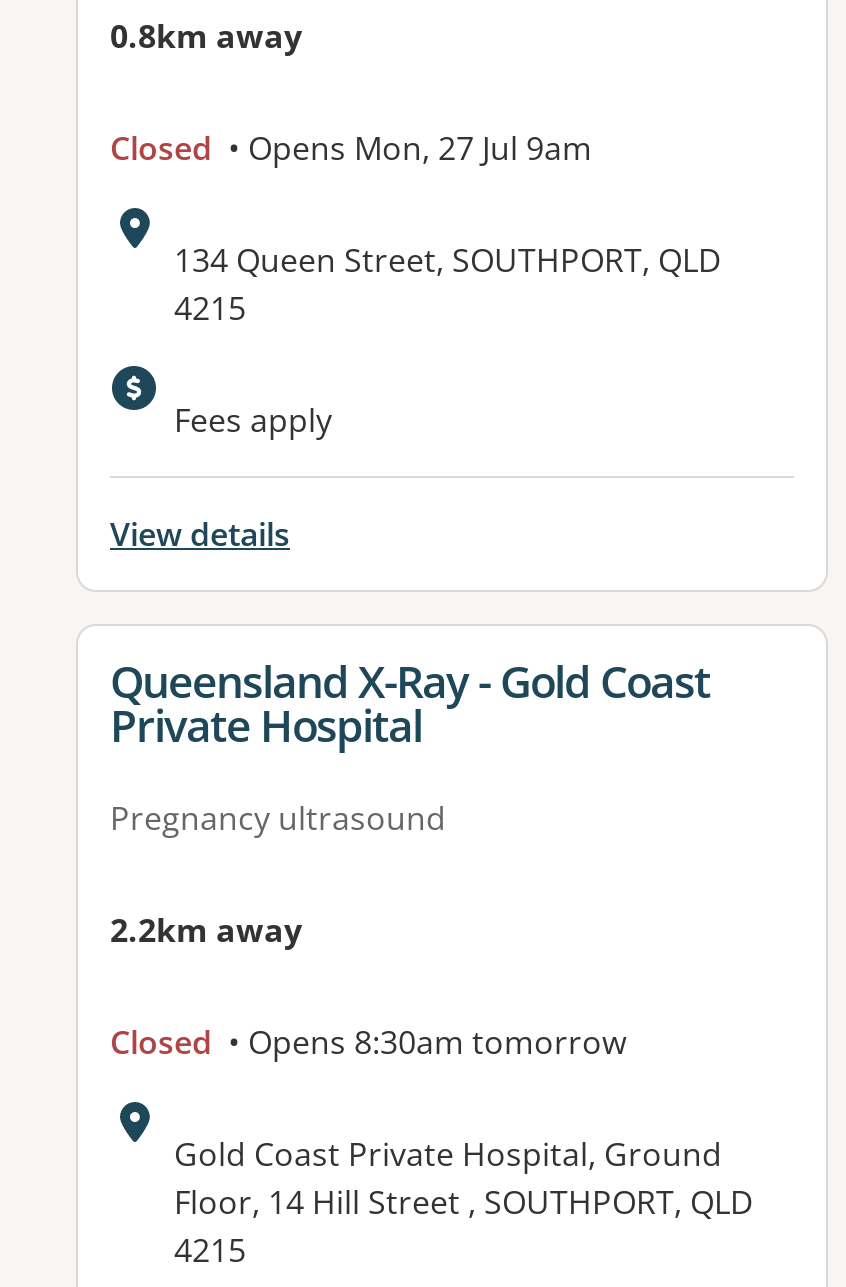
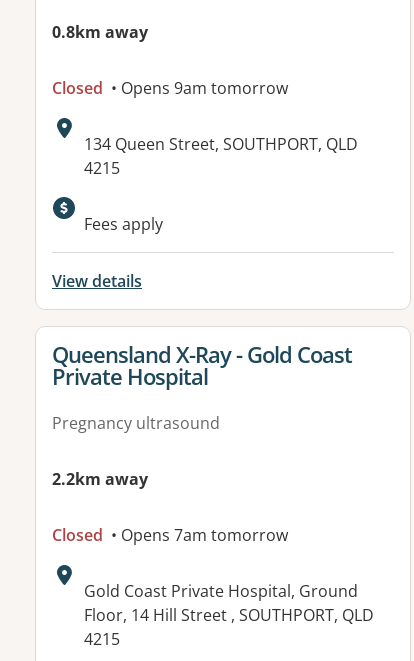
[110,127,592,171] Closed • Opens Mon, 27 Jul 9am -> [52,77,288,99] Closed • Opens 9am tomorrow
[110,1021,626,1065] Closed • Opens 8:30am tomorrow -> [52,524,288,546] Closed • Opens 7am tomorrow

